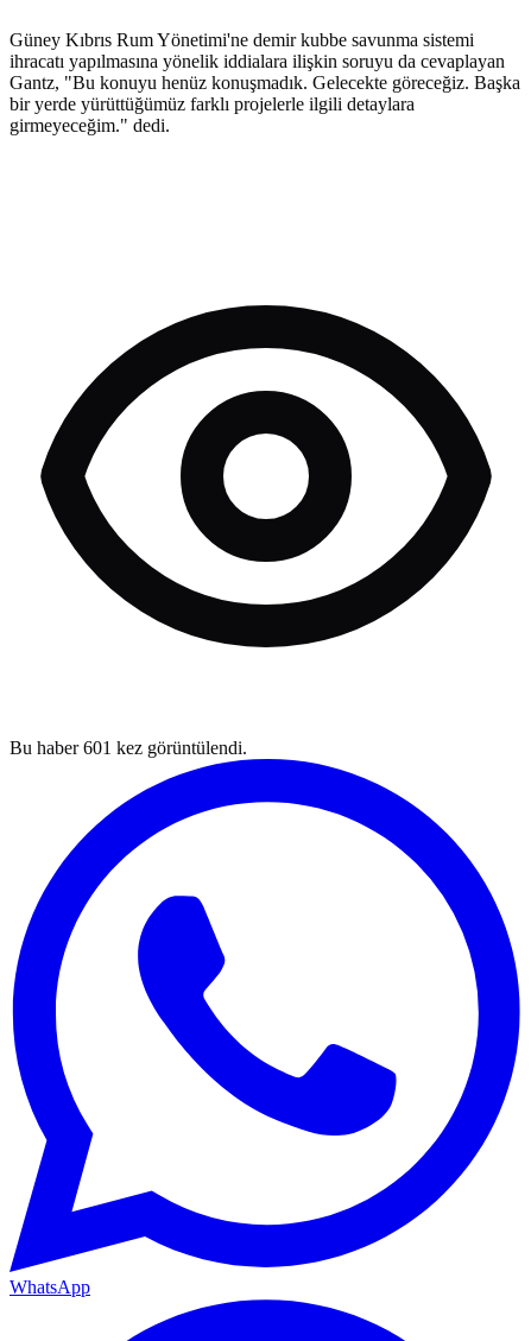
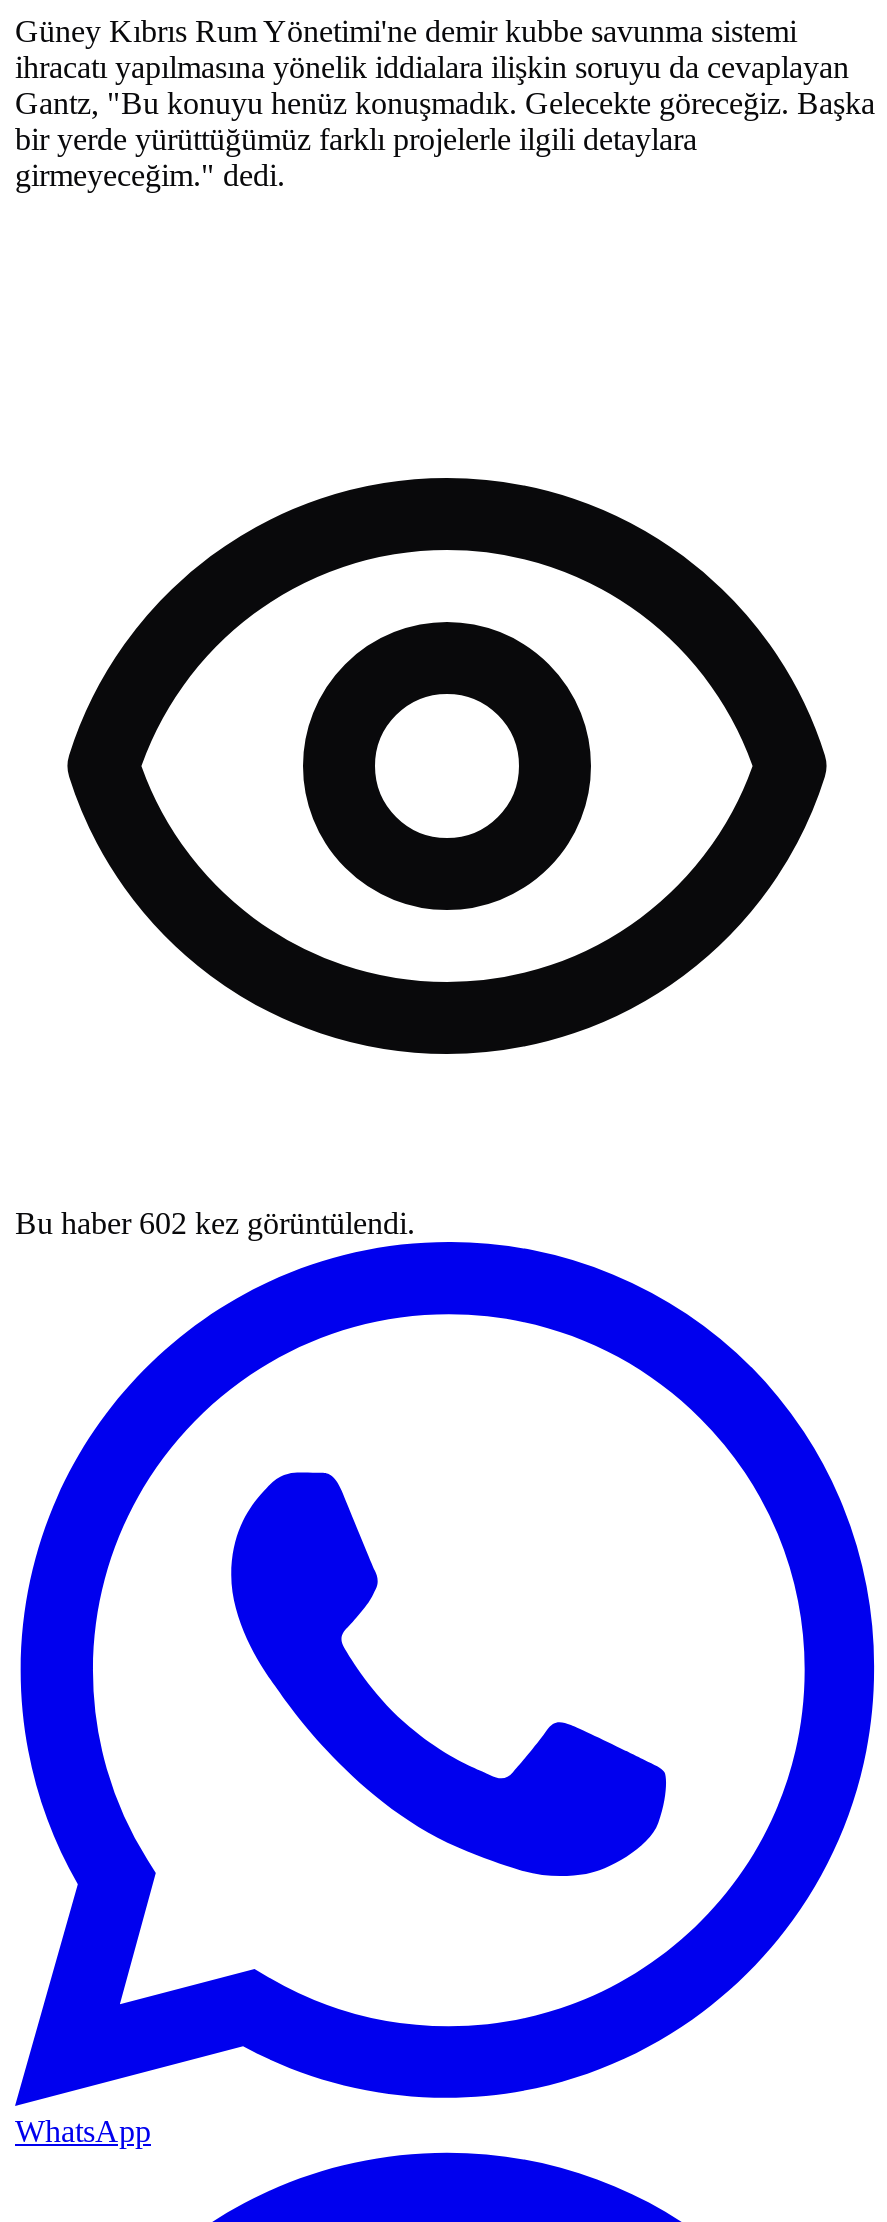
[10,738,247,758] Bu haber 601 kez görüntülendi. -> [15,1206,415,1240] Bu haber 602 kez görüntülendi.

